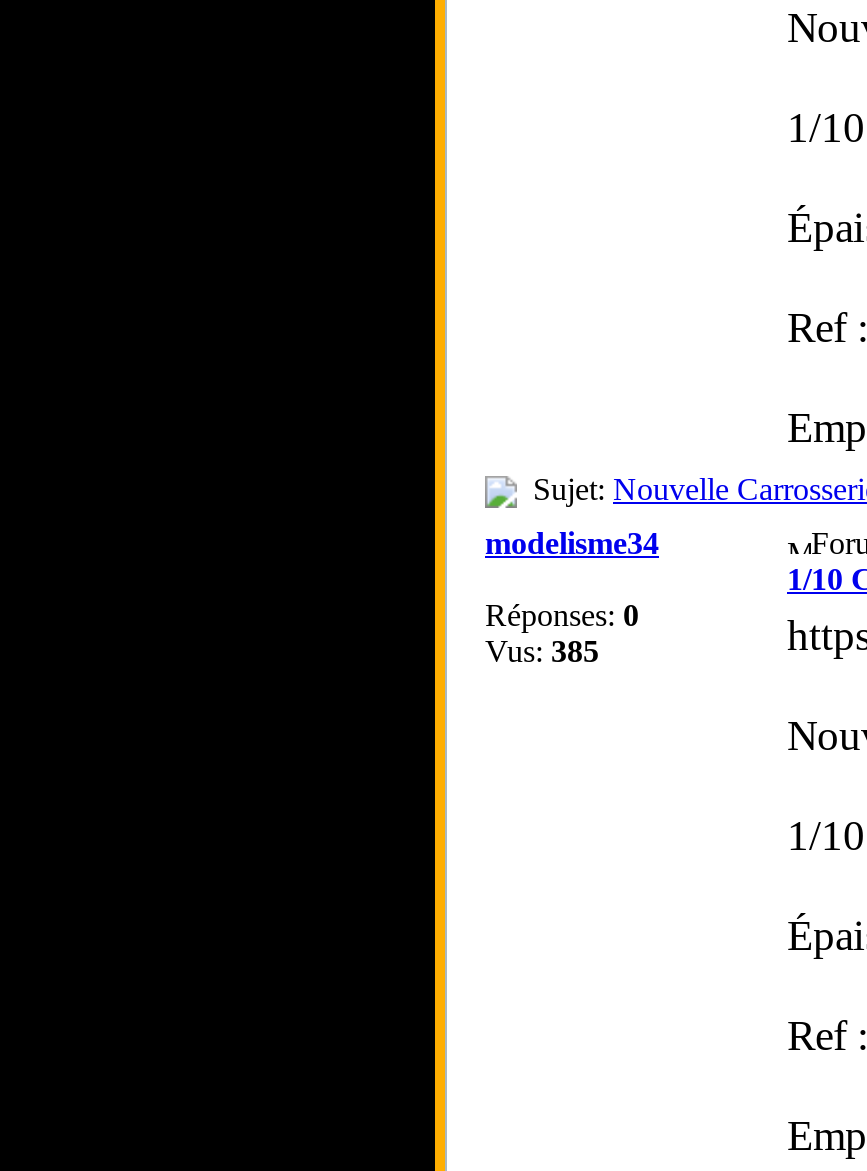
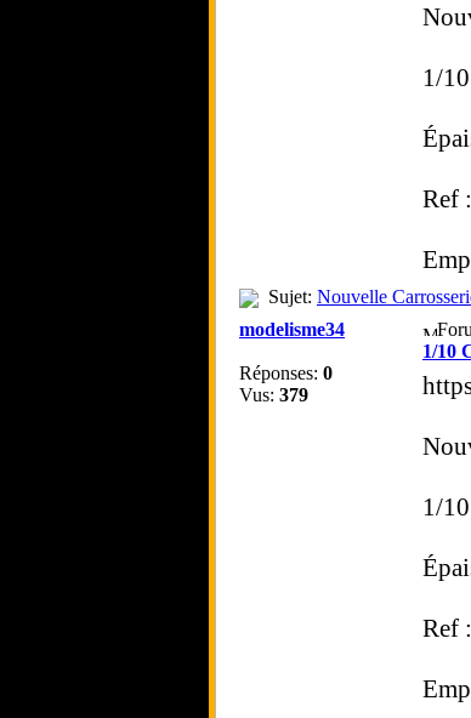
[485,634,599,668] Vus: 385 -> [239,384,308,405] Vus: 379

